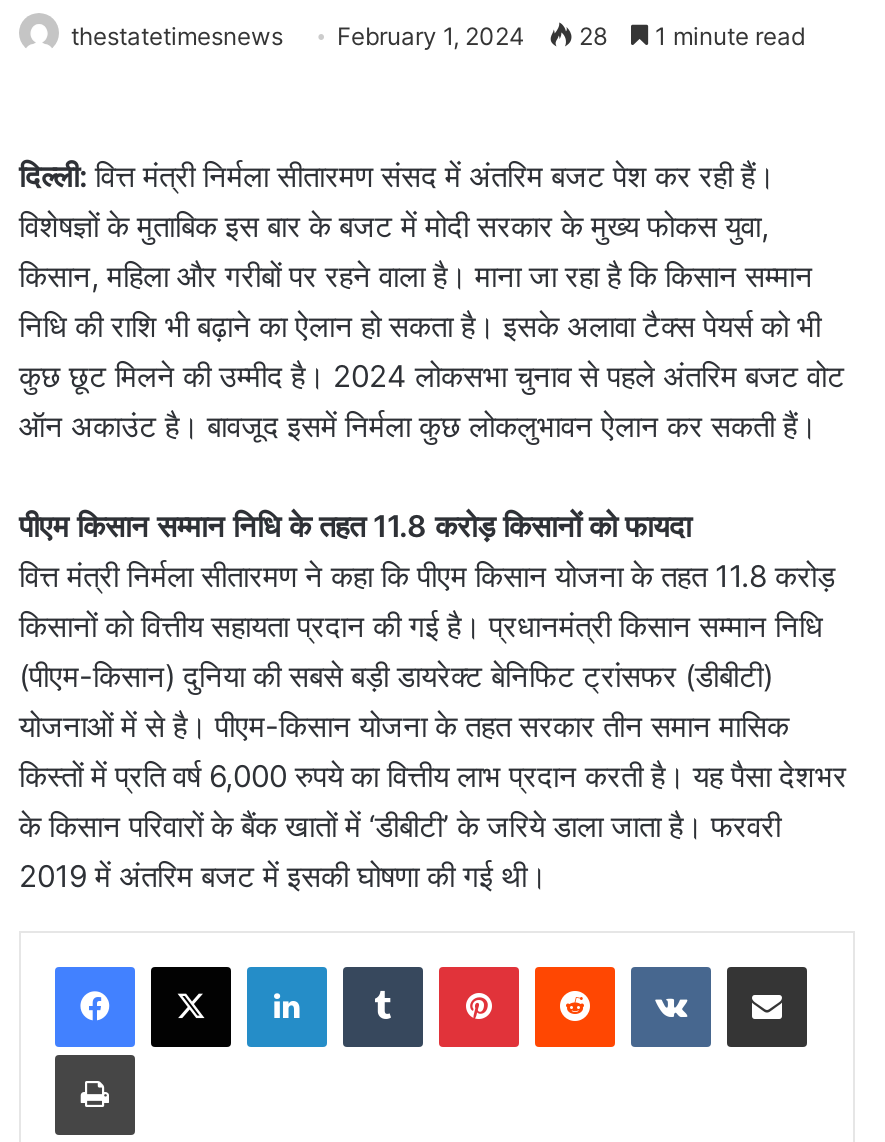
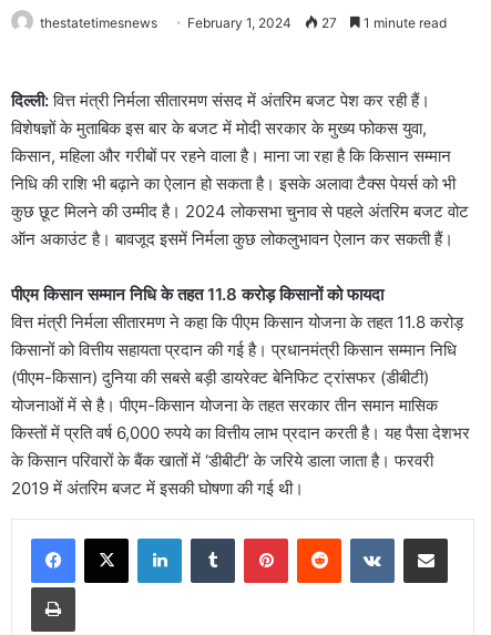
[71,21,805,51] thestatetimesnews February 1, 2024 28 1 minute read -> [40,14,447,31] thestatetimesnews February 1, 2024 27 1 minute read

